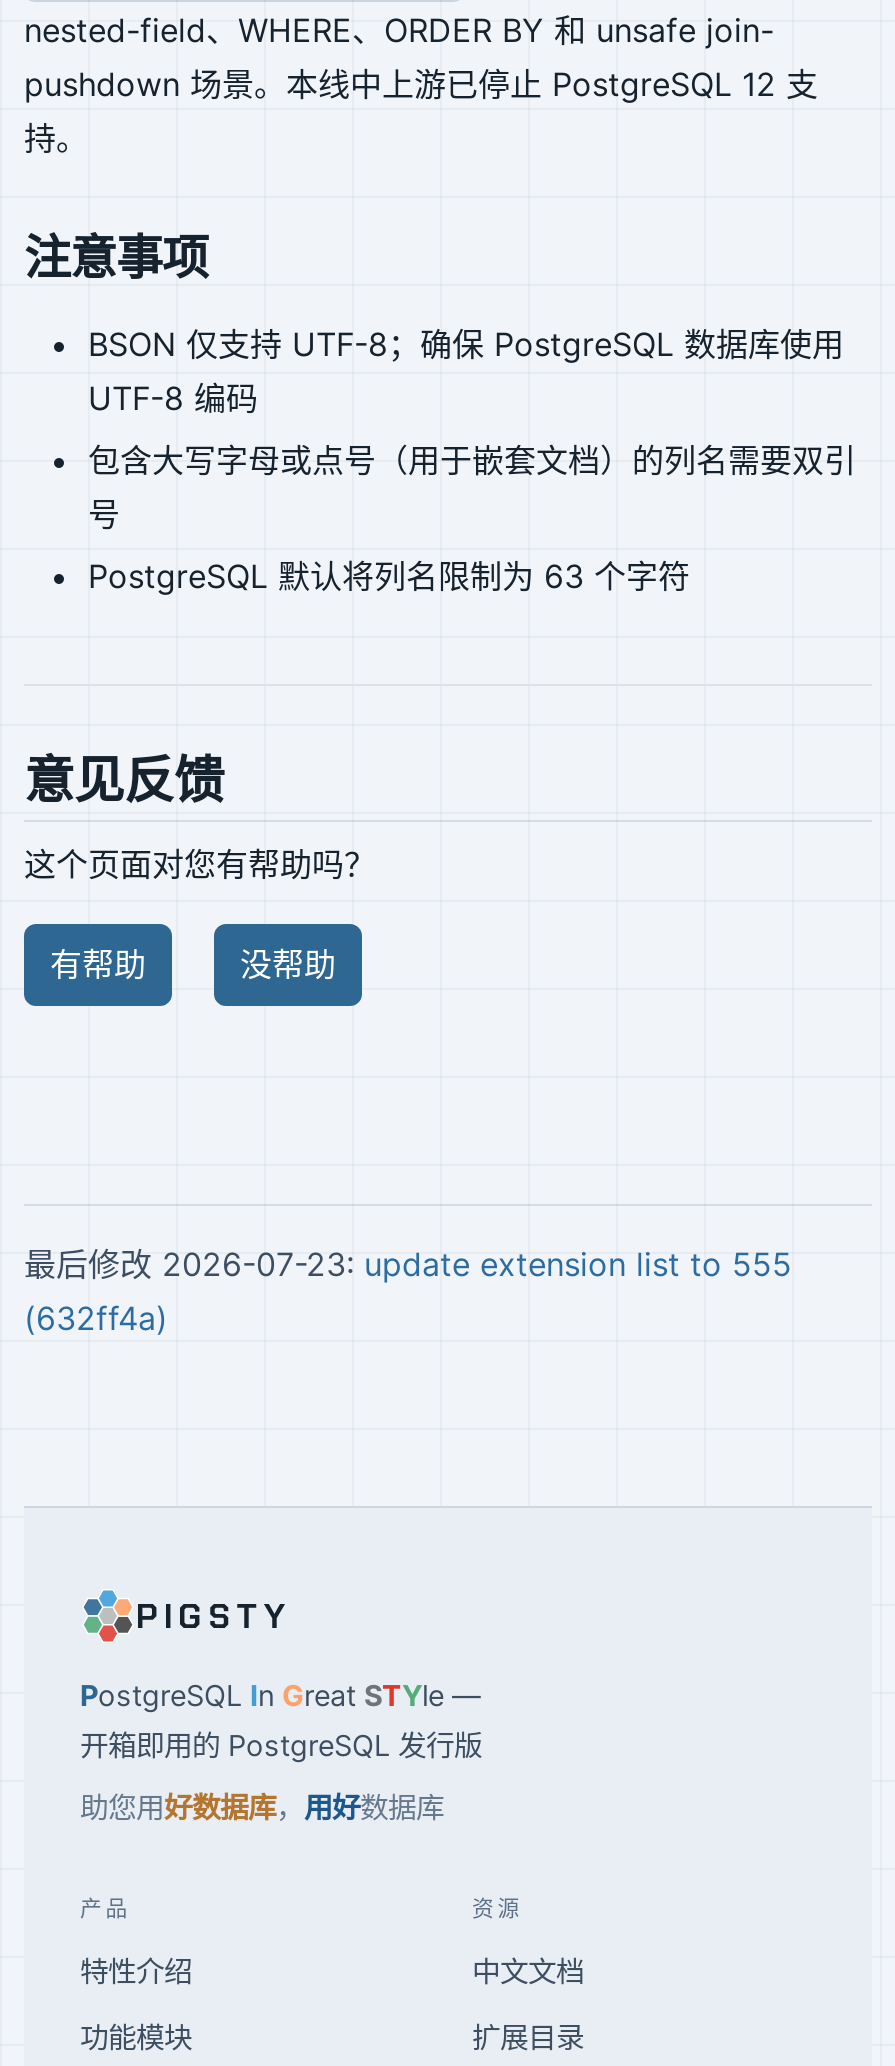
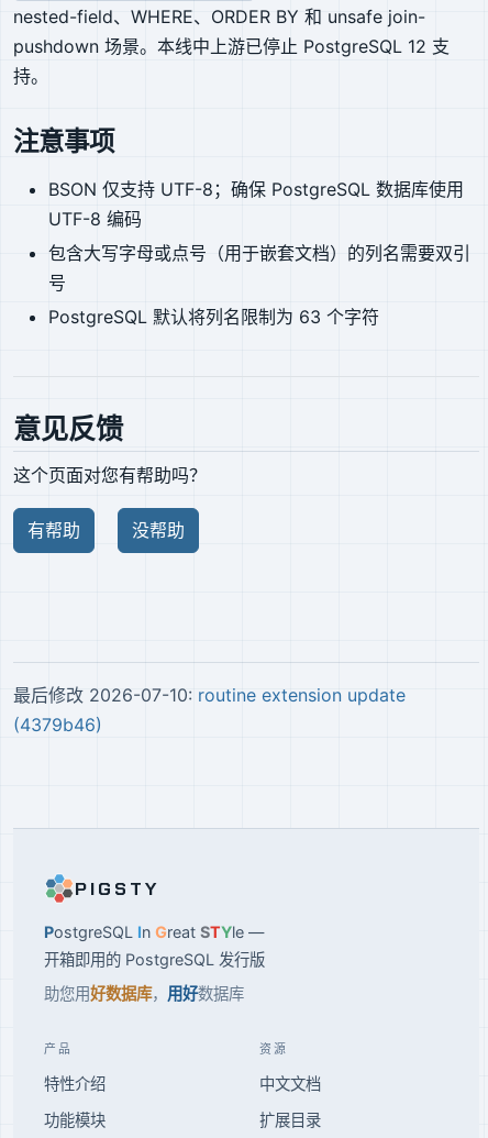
[24,1245,792,1339] 最后修改 2026-07-23: update extension list to 555 | (632ff4a) -> [13,684,406,736] 最后修改 2026-07-10: routine extension update | (4379b46)

